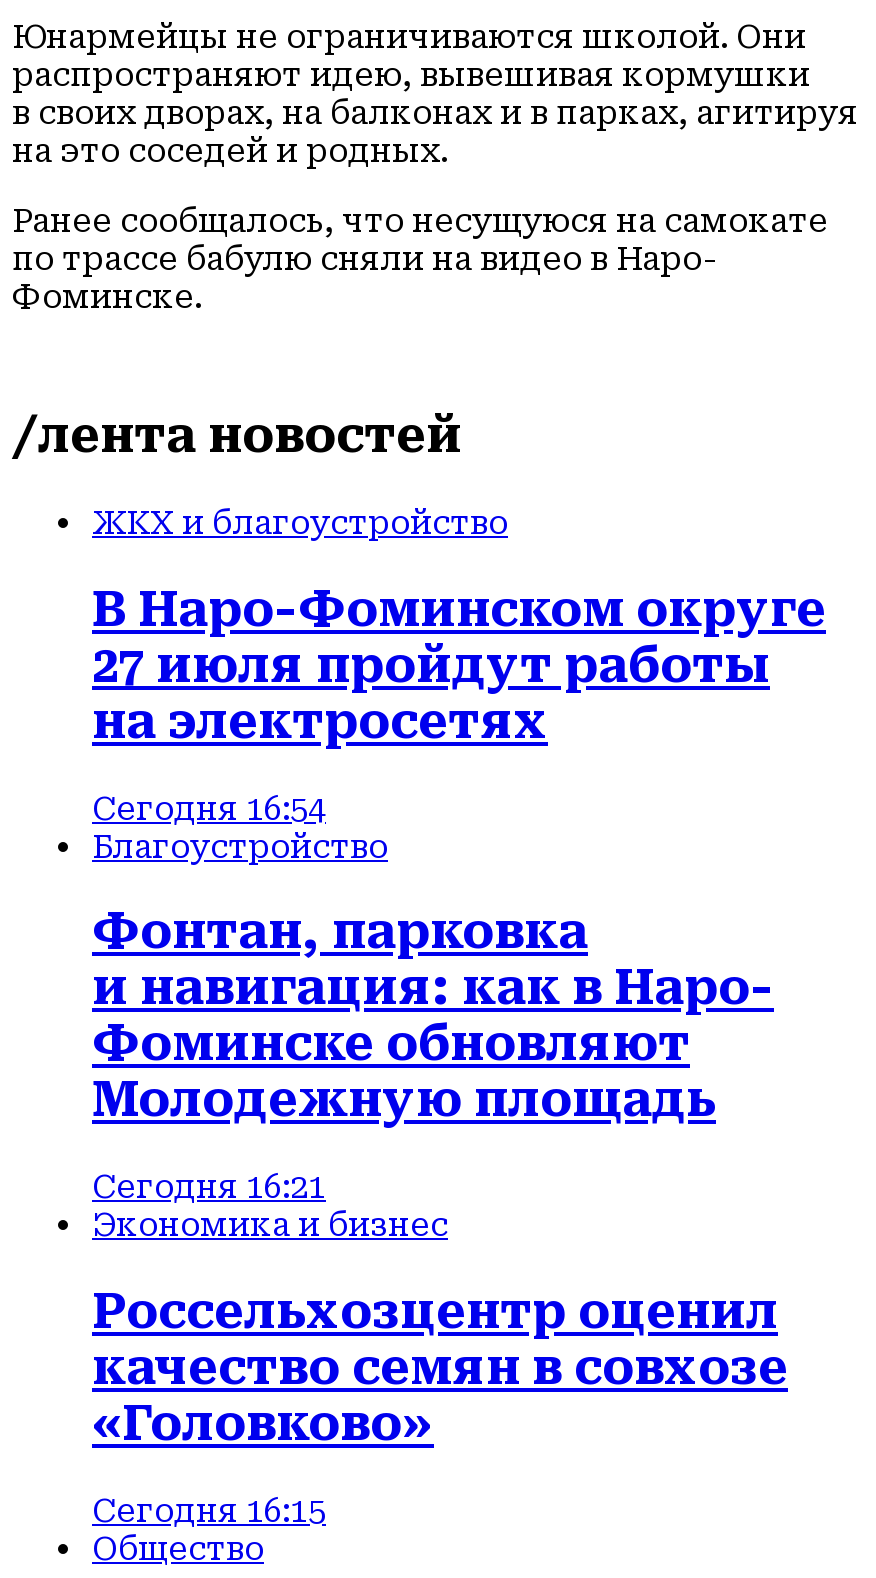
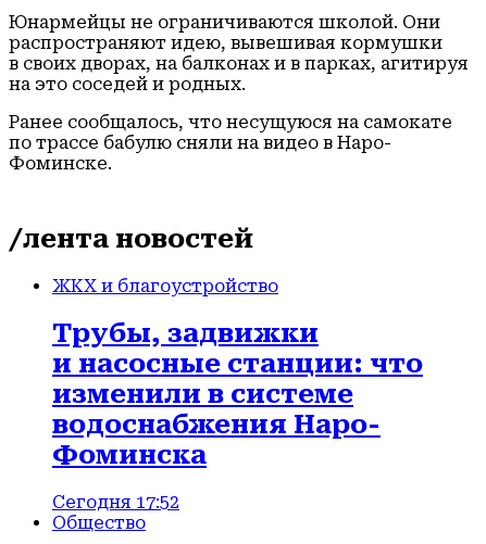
[92,581,826,1530] В Наро-Фоминском округе | 27 июля пройдут работы | на электросетях | Сегодня 16:54 | Благоустройство | Фонтан, парковка | и навигация: как в Наро- | Фоминске обновляют | Молодежную площадь | Сегодня 16:21 | Экономика и бизнес | Россельхозцентр оценил | качество семян в совхозе | «Головково» | Сегодня 16:15 -> [52,318,423,512] Трубы, задвижки | и насосные станции: что | изменили в системе | водоснабжения Наро- | Фоминска | Сегодня 17:52

